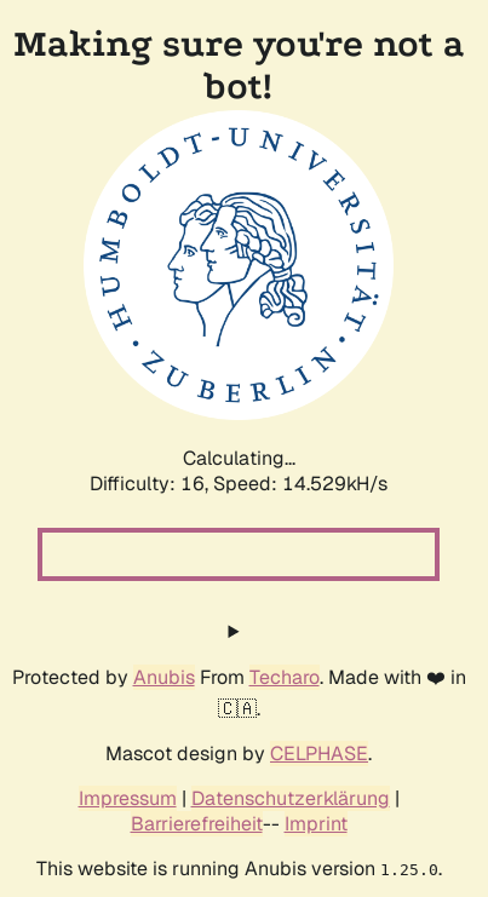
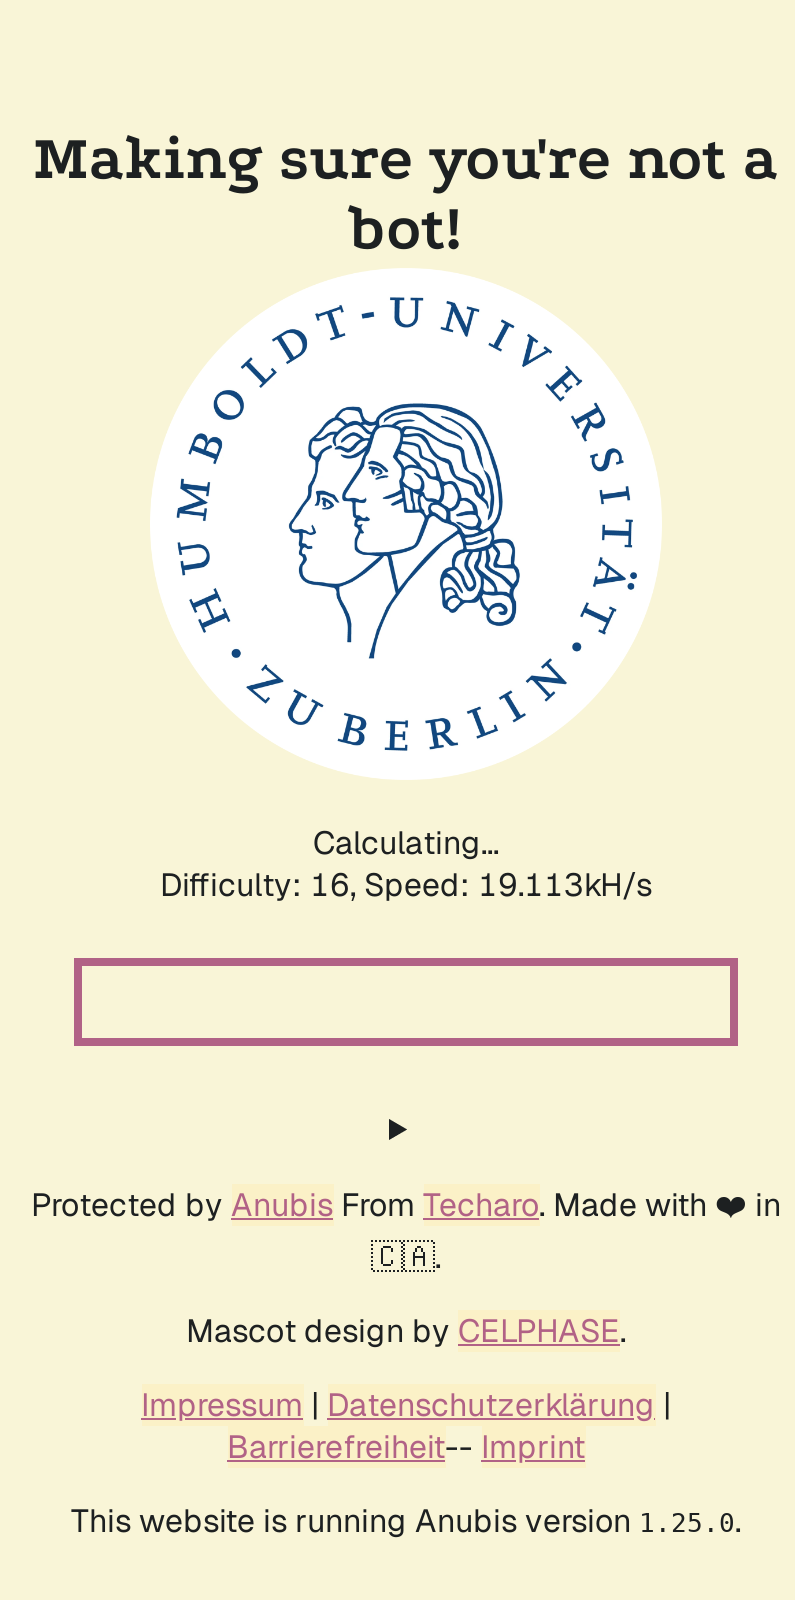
[90,471,387,496] Difficulty: 16, Speed: 14.529kH/s -> [160,864,652,906] Difficulty: 16, Speed: 19.113kH/s

